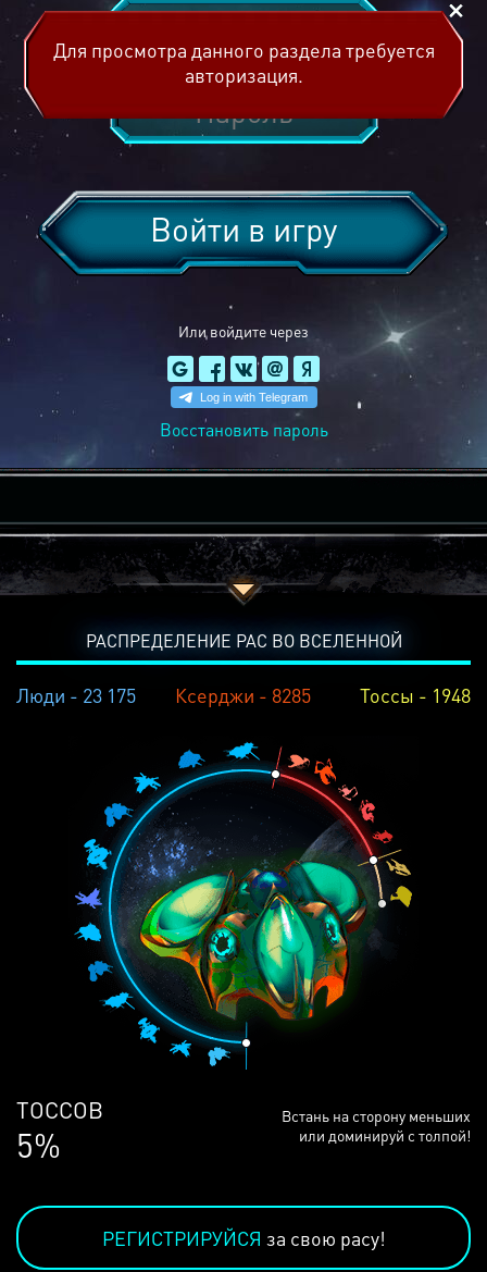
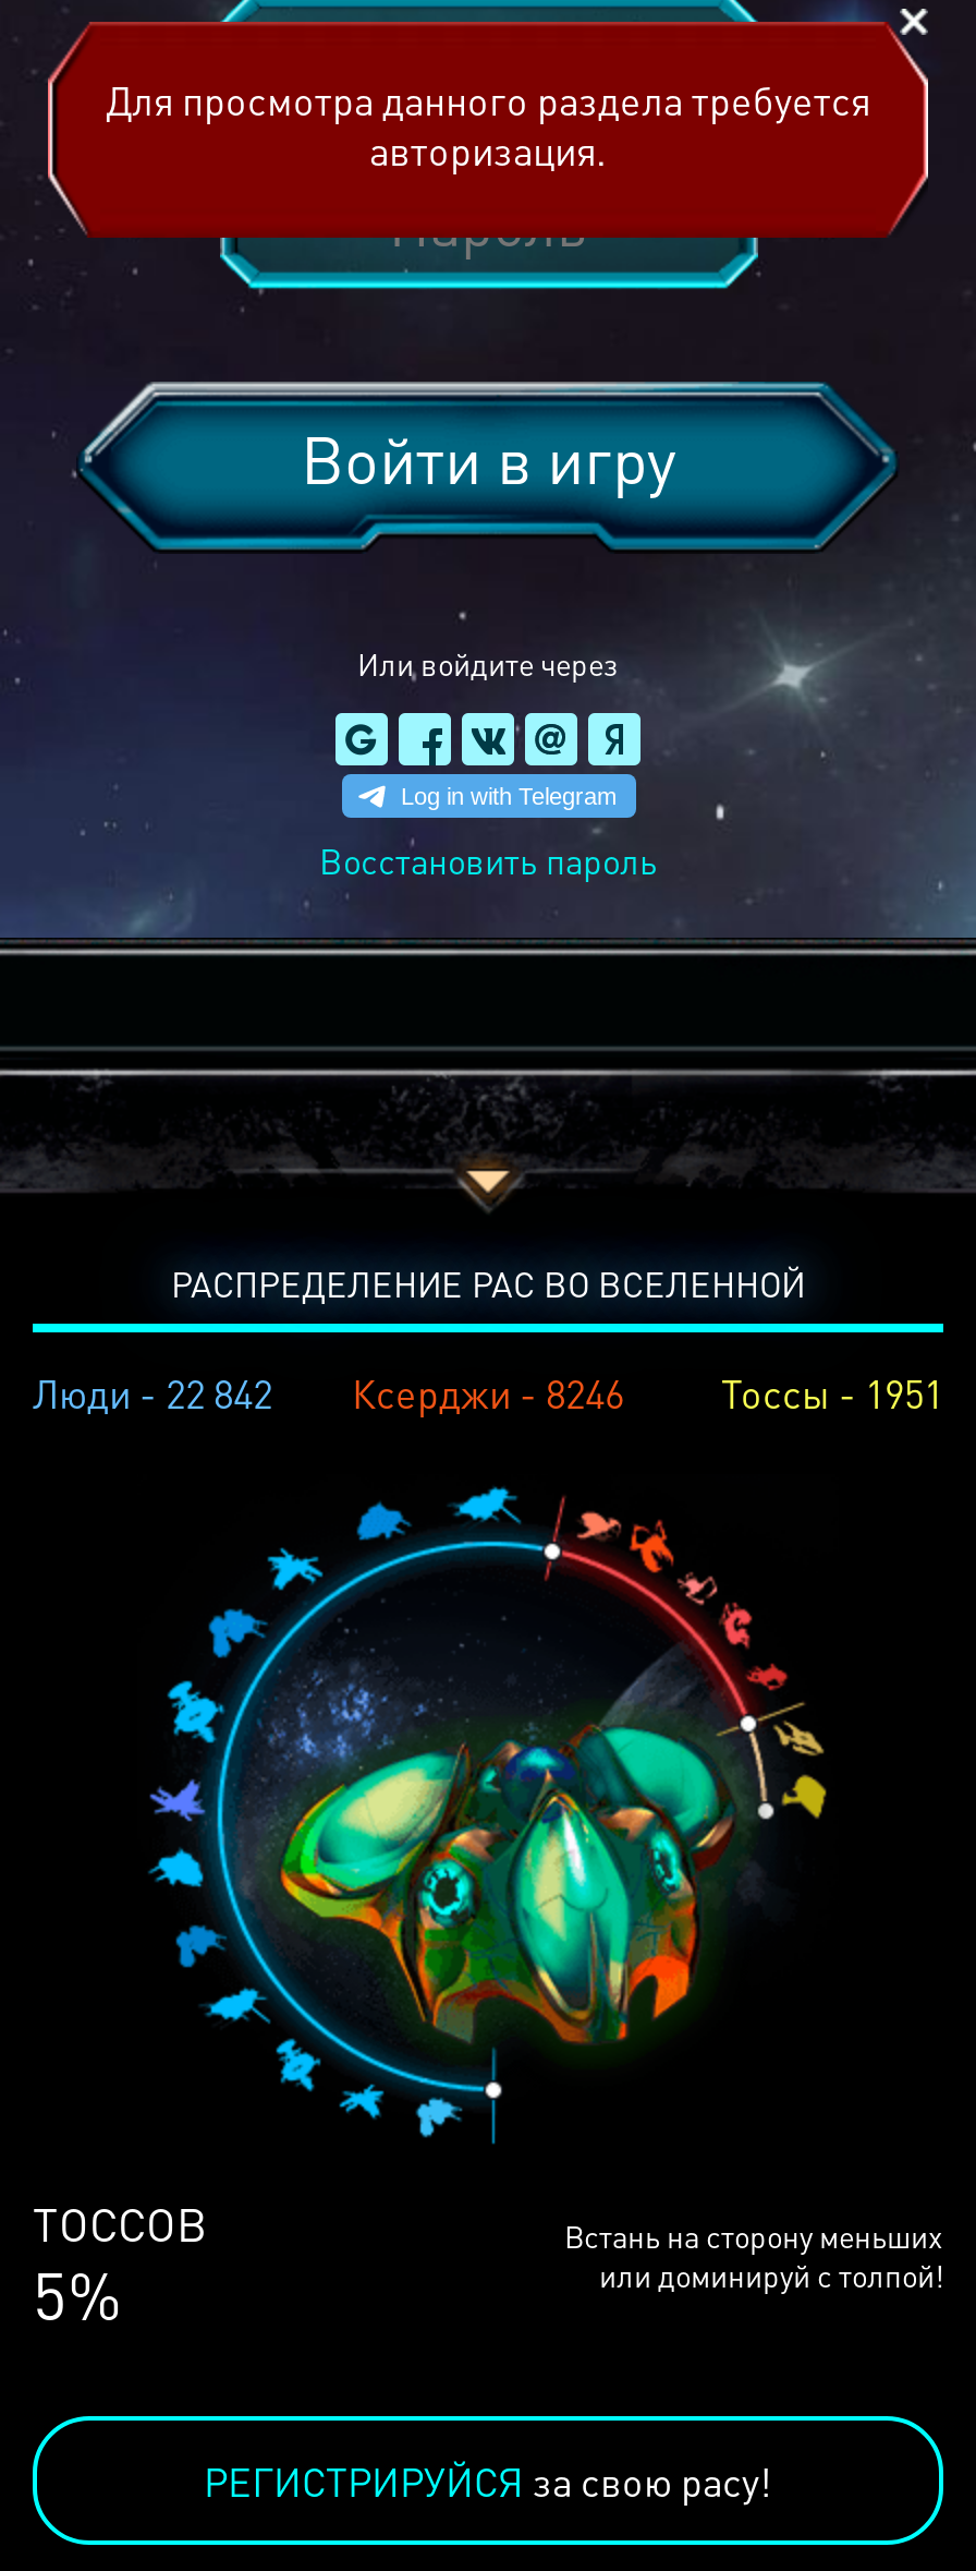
[16,682,136,707] Люди - 23 175 -> [33,1367,272,1417] Люди - 22 842
[176,682,311,707] Ксерджи - 8285 -> [352,1367,624,1417] Ксерджи - 8246
[360,682,471,707] Тоссы - 1948 -> [721,1367,943,1417] Тоссы - 1951

